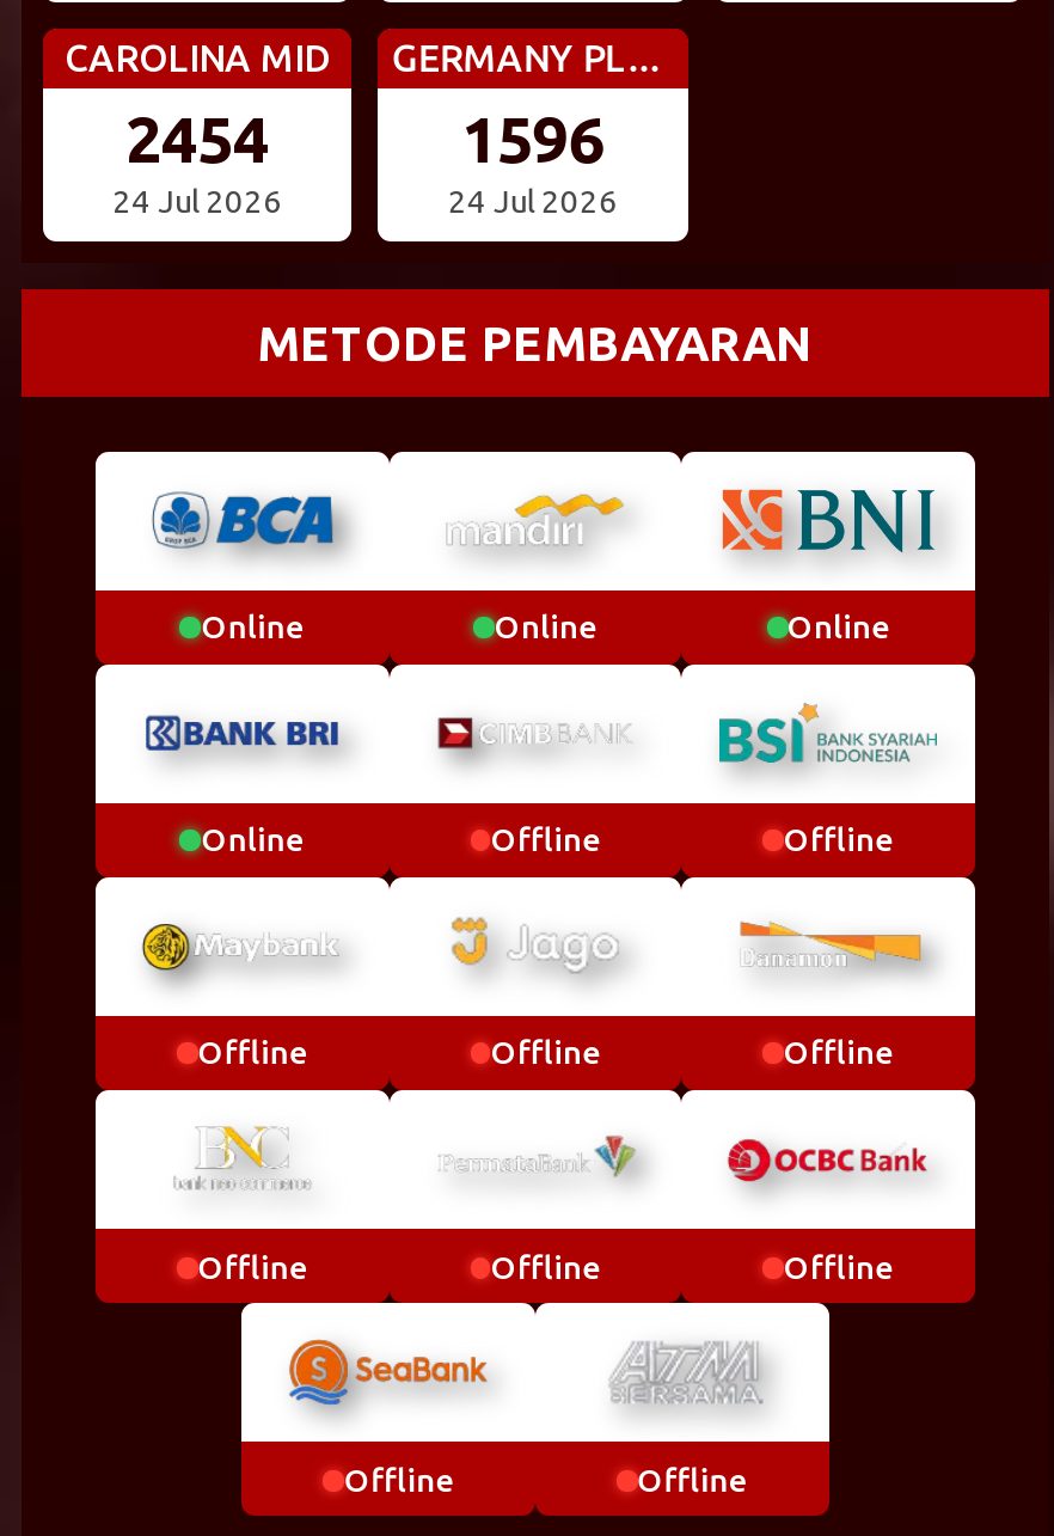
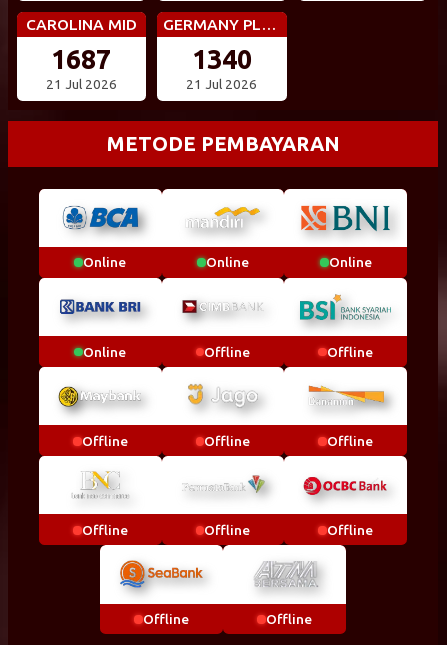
[125,104,269,176] 2454 -> [51,44,111,74] 1687
[461,104,604,176] 1596 -> [192,44,252,74] 1340
[112,185,282,220] 24 Jul 2026 -> [46,77,117,92] 21 Jul 2026
[448,185,618,220] 24 Jul 2026 -> [186,77,257,92] 21 Jul 2026

